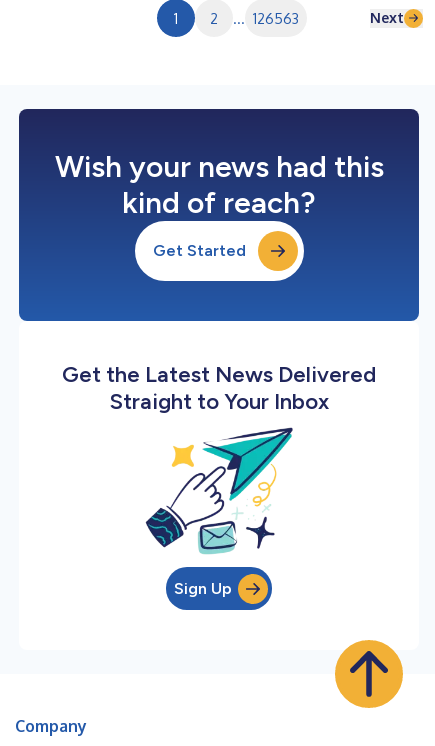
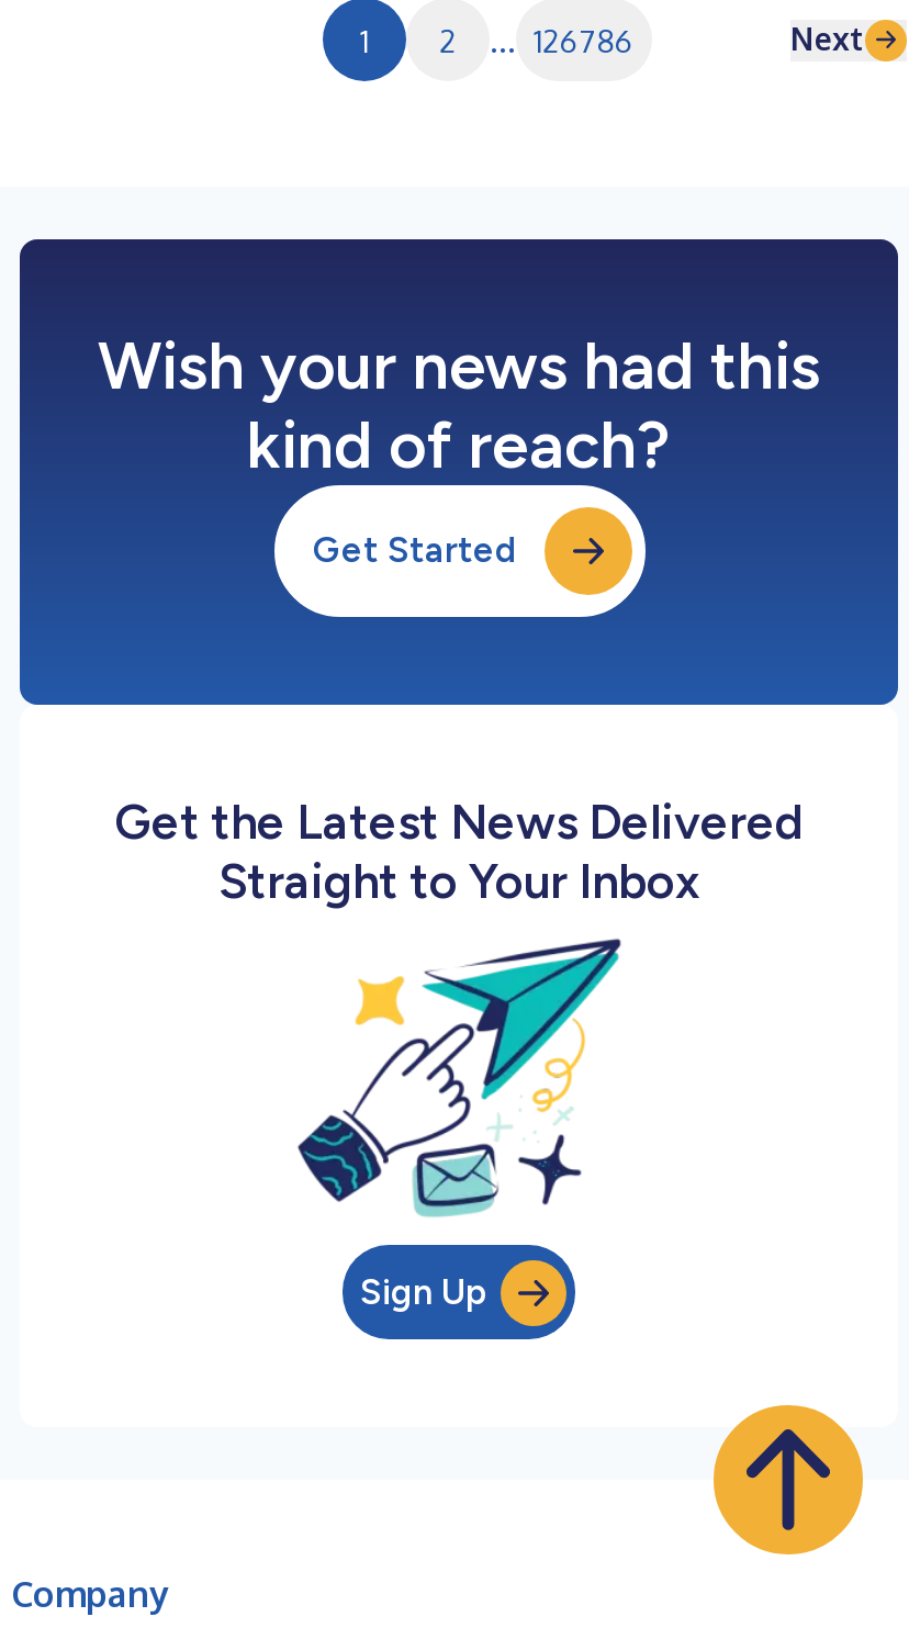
[174,9,299,26] 1 2 ... 126563 -> [360,21,635,58] 1 2 ... 126786

